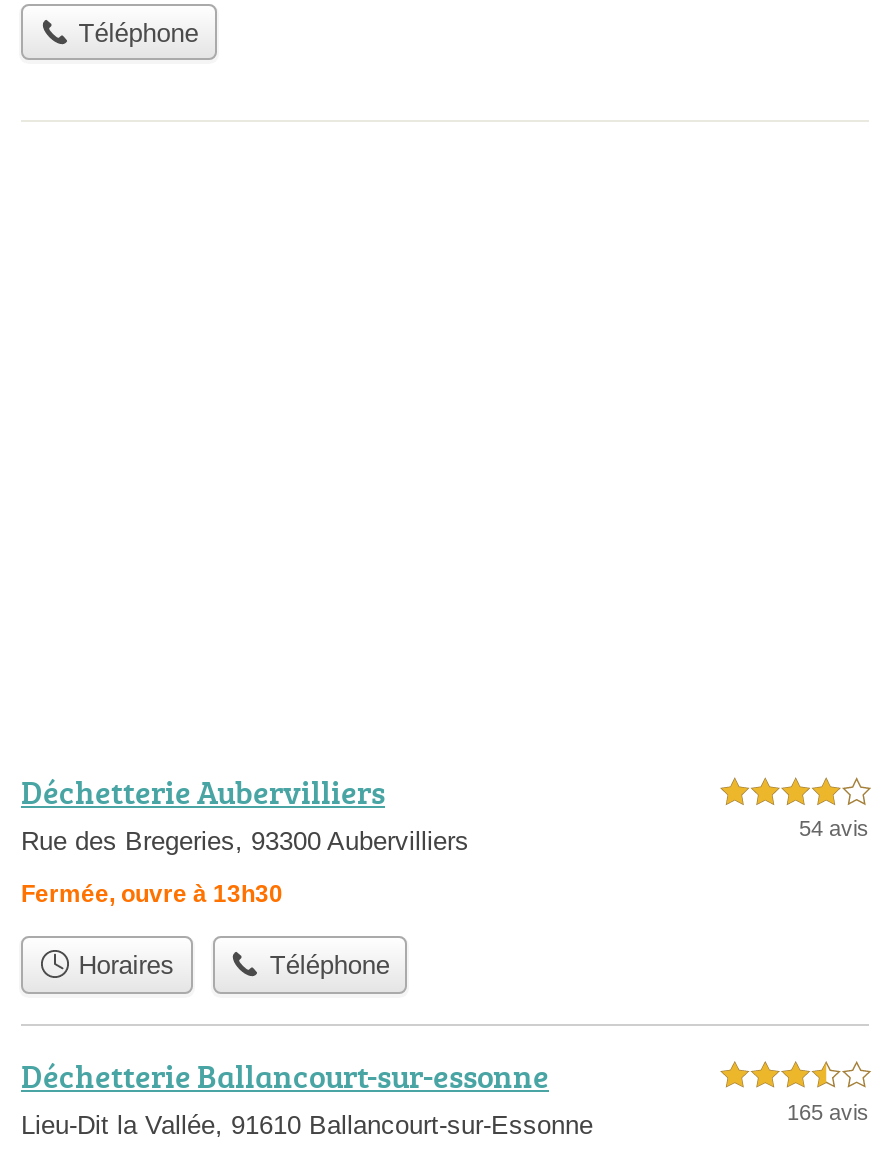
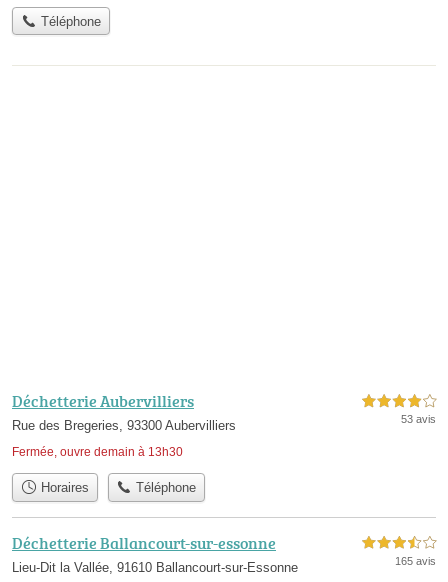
[799,816,869,840] 54 avis -> [401,413,436,425] 53 avis
[21,880,283,908] Fermée, ouvre à 13h30 -> [12,445,183,459] Fermée, ouvre demain à 13h30

